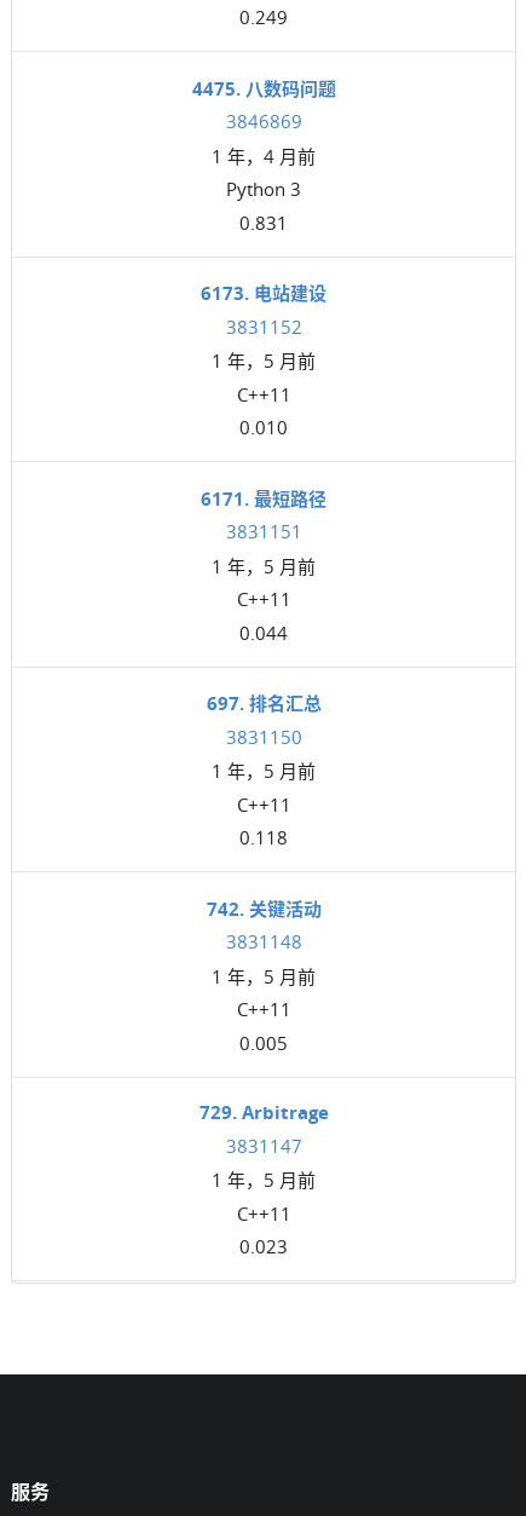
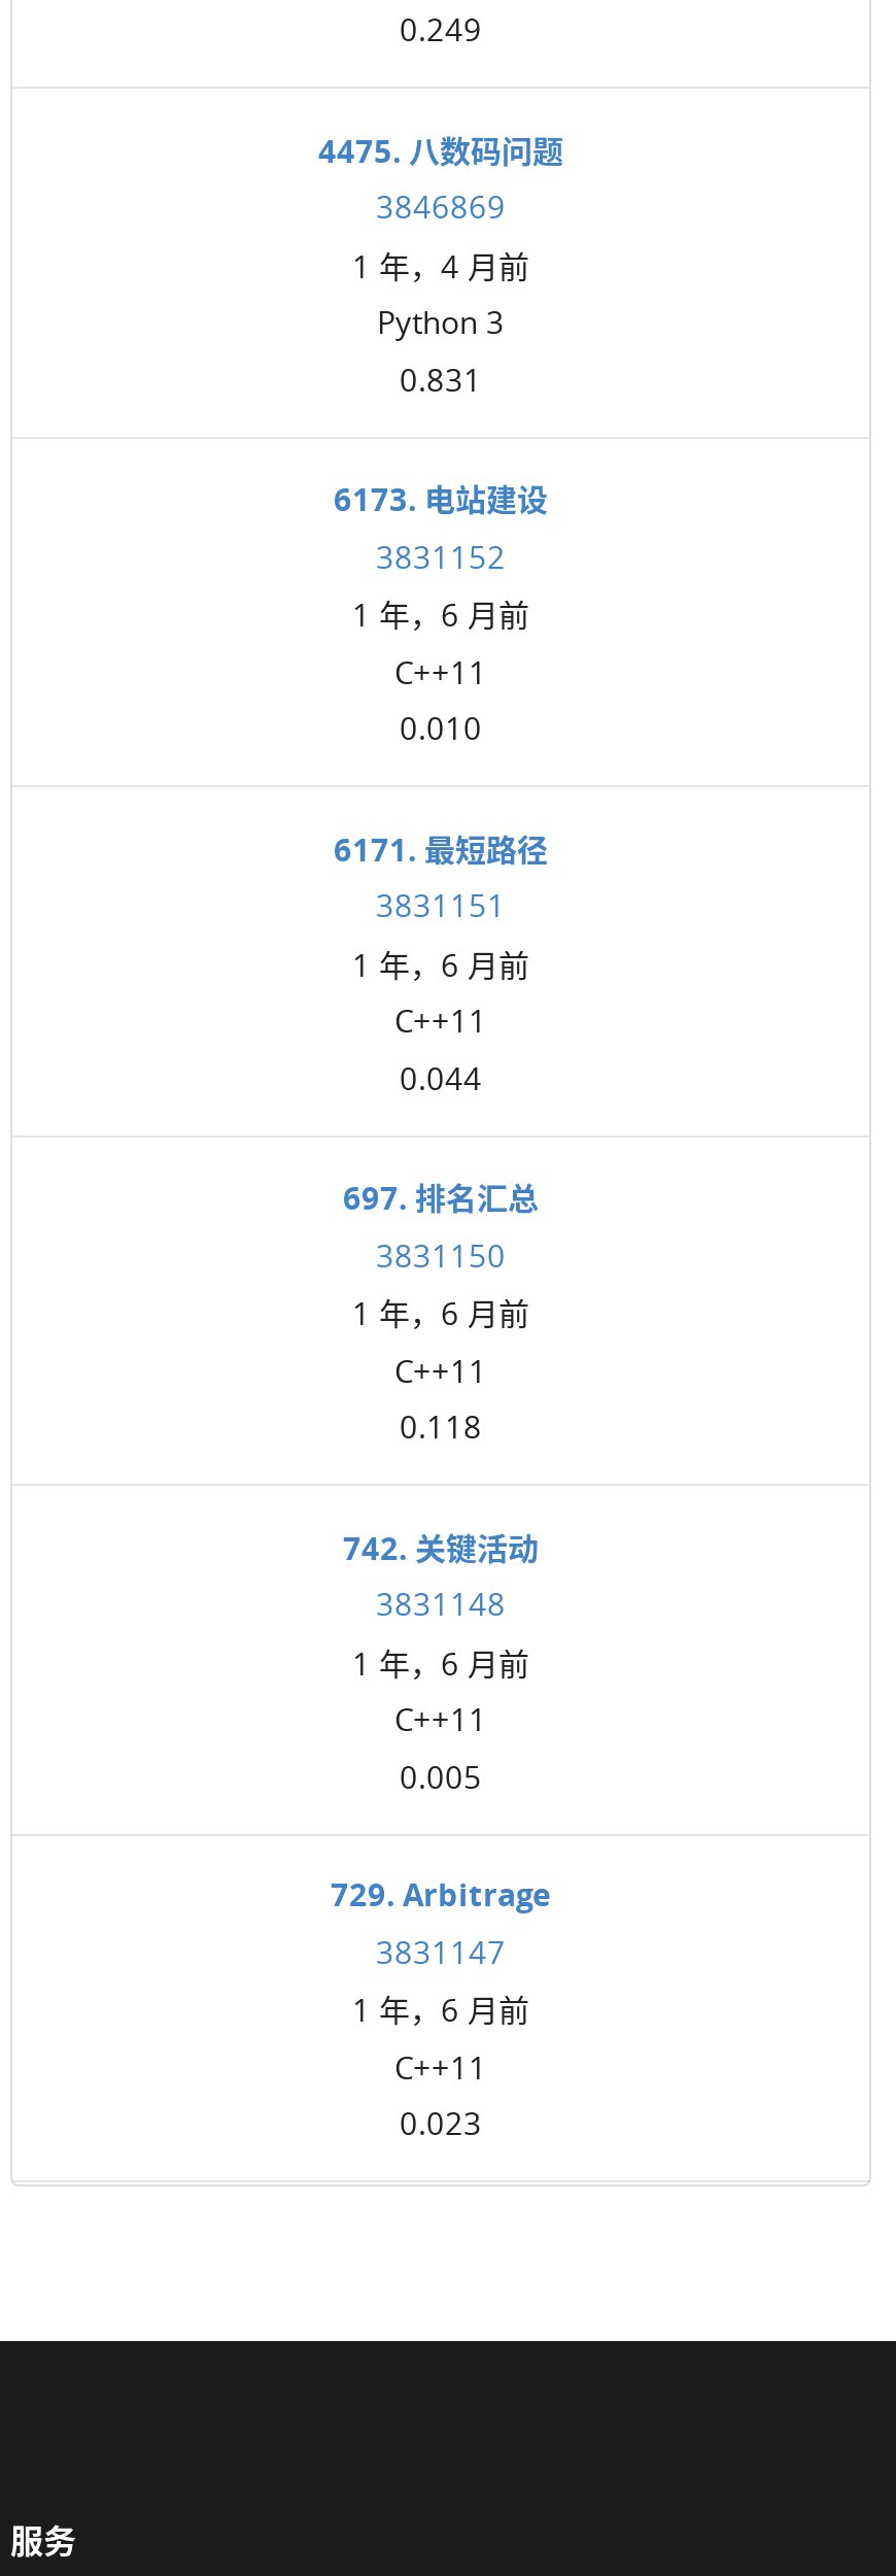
[212,349,316,373] 1 年，5 月前 -> [352,594,529,635] 1 年，6 月前
[212,554,316,578] 1 年，5 月前 -> [352,943,529,985] 1 年，6 月前
[212,759,316,783] 1 年，5 月前 -> [352,1293,529,1334] 1 年，6 月前
[212,964,316,988] 1 年，5 月前 -> [352,1642,529,1683] 1 年，6 月前
[212,1168,316,1192] 1 年，5 月前 -> [352,1989,529,2030] 1 年，6 月前

